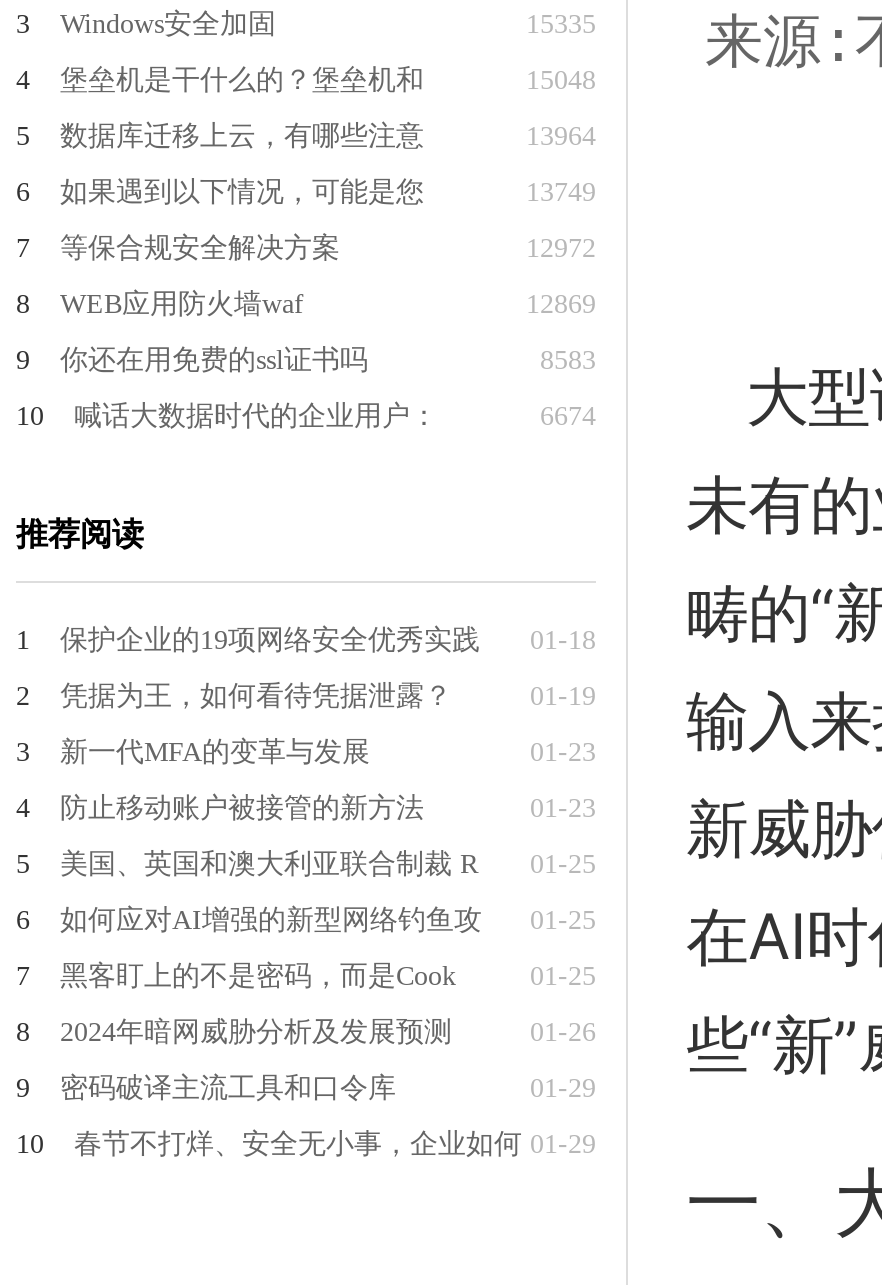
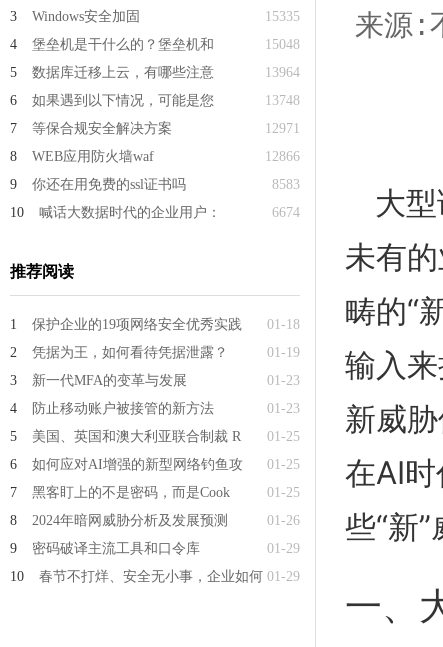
[526,177,596,207] 13749 -> [265,93,300,108] 13748
[526,233,596,263] 12972 -> [265,121,300,136] 12971
[526,289,596,319] 12869 -> [265,149,300,164] 12866

